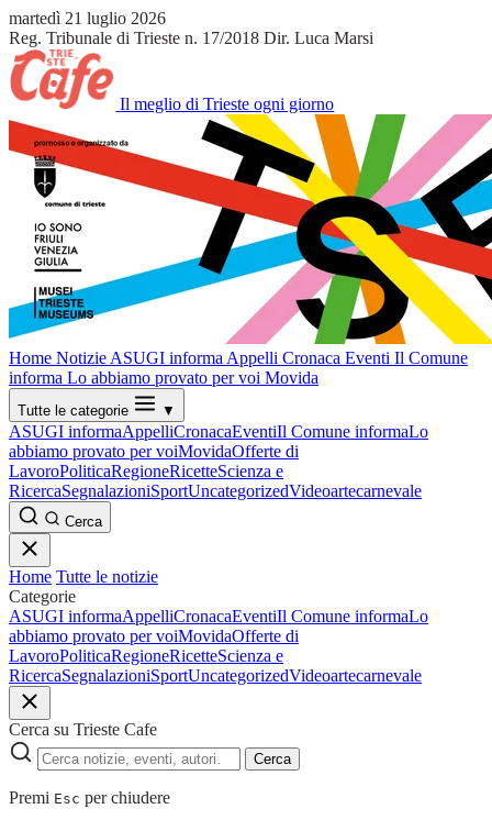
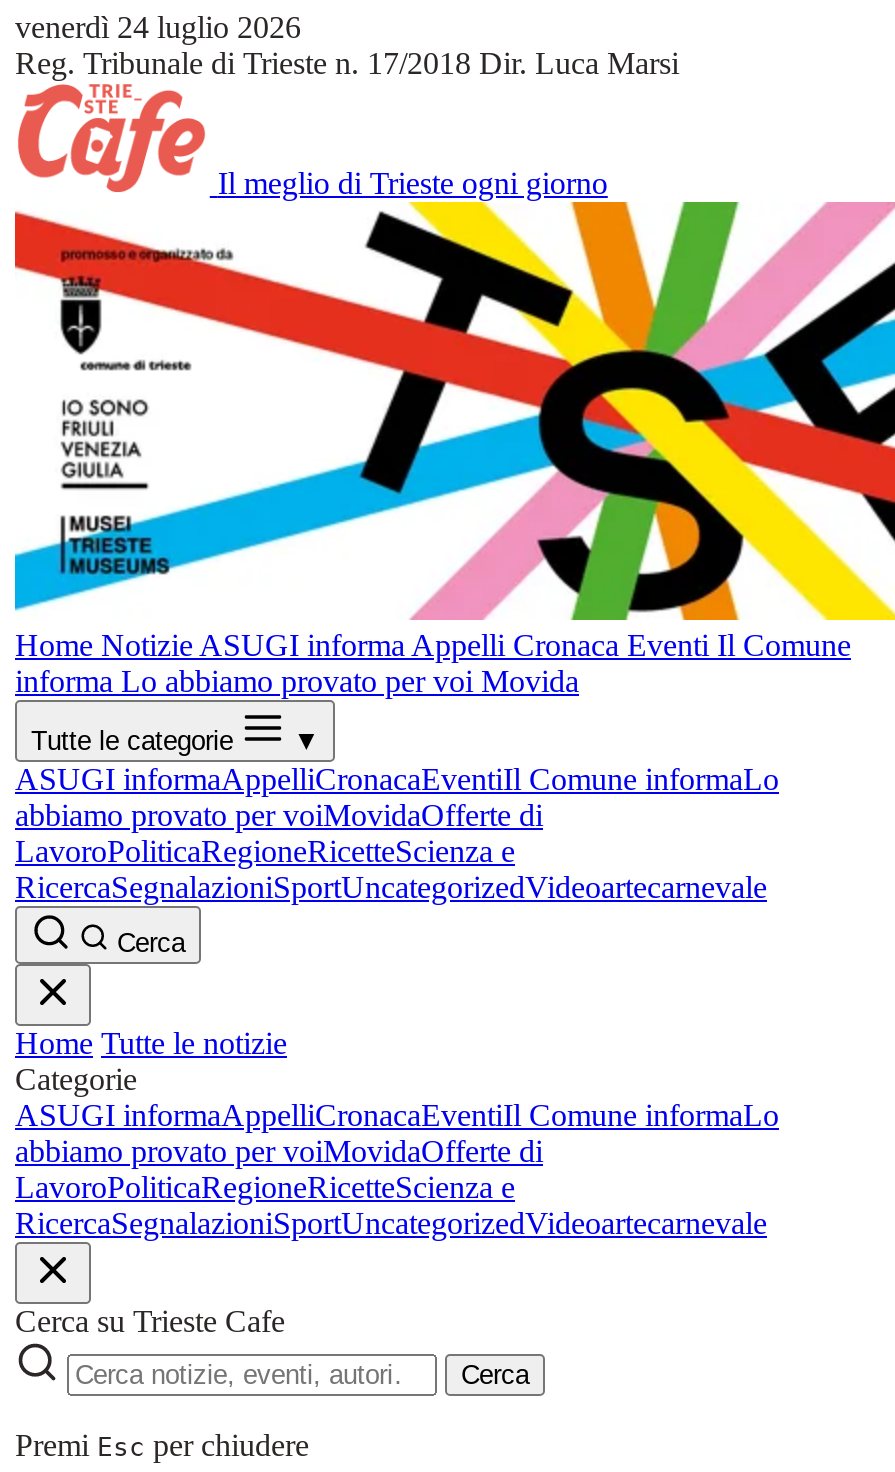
[9,9,166,27] martedì 21 luglio 2026 -> [15,10,301,44] venerdì 24 luglio 2026

